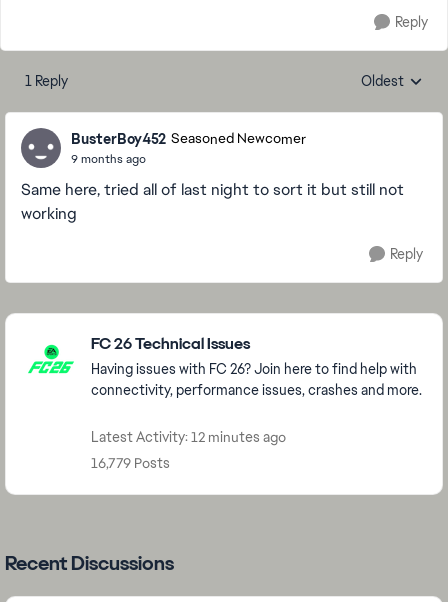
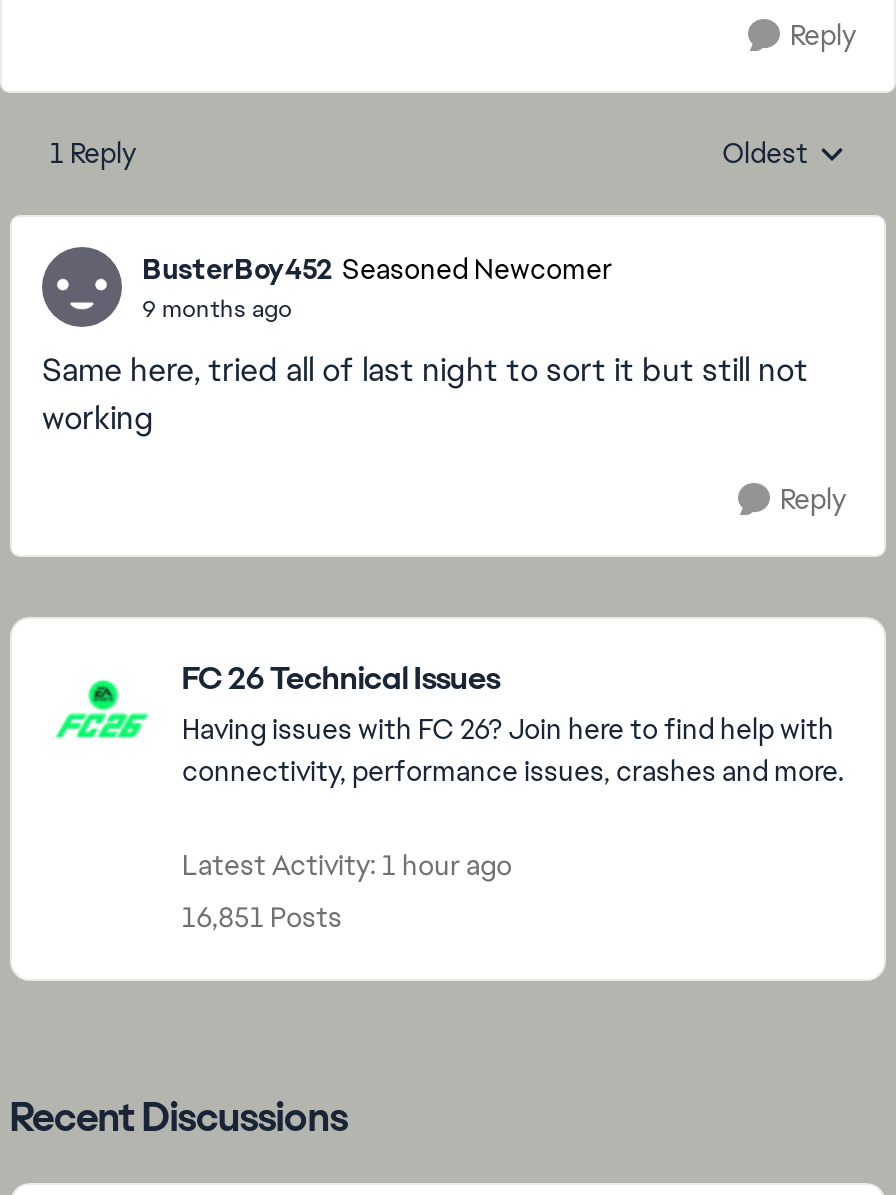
[91,428,286,446] Latest Activity: 12 minutes ago -> [182,847,512,883] Latest Activity: 1 hour ago
[91,454,170,472] 16,779 Posts -> [182,899,342,935] 16,851 Posts

